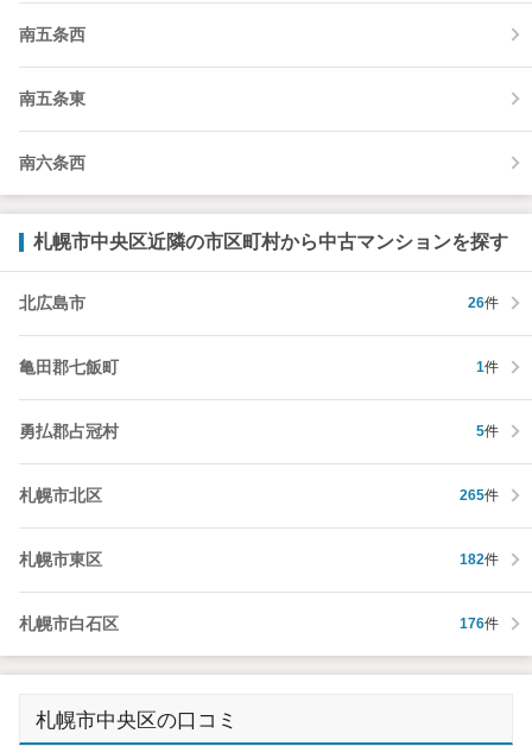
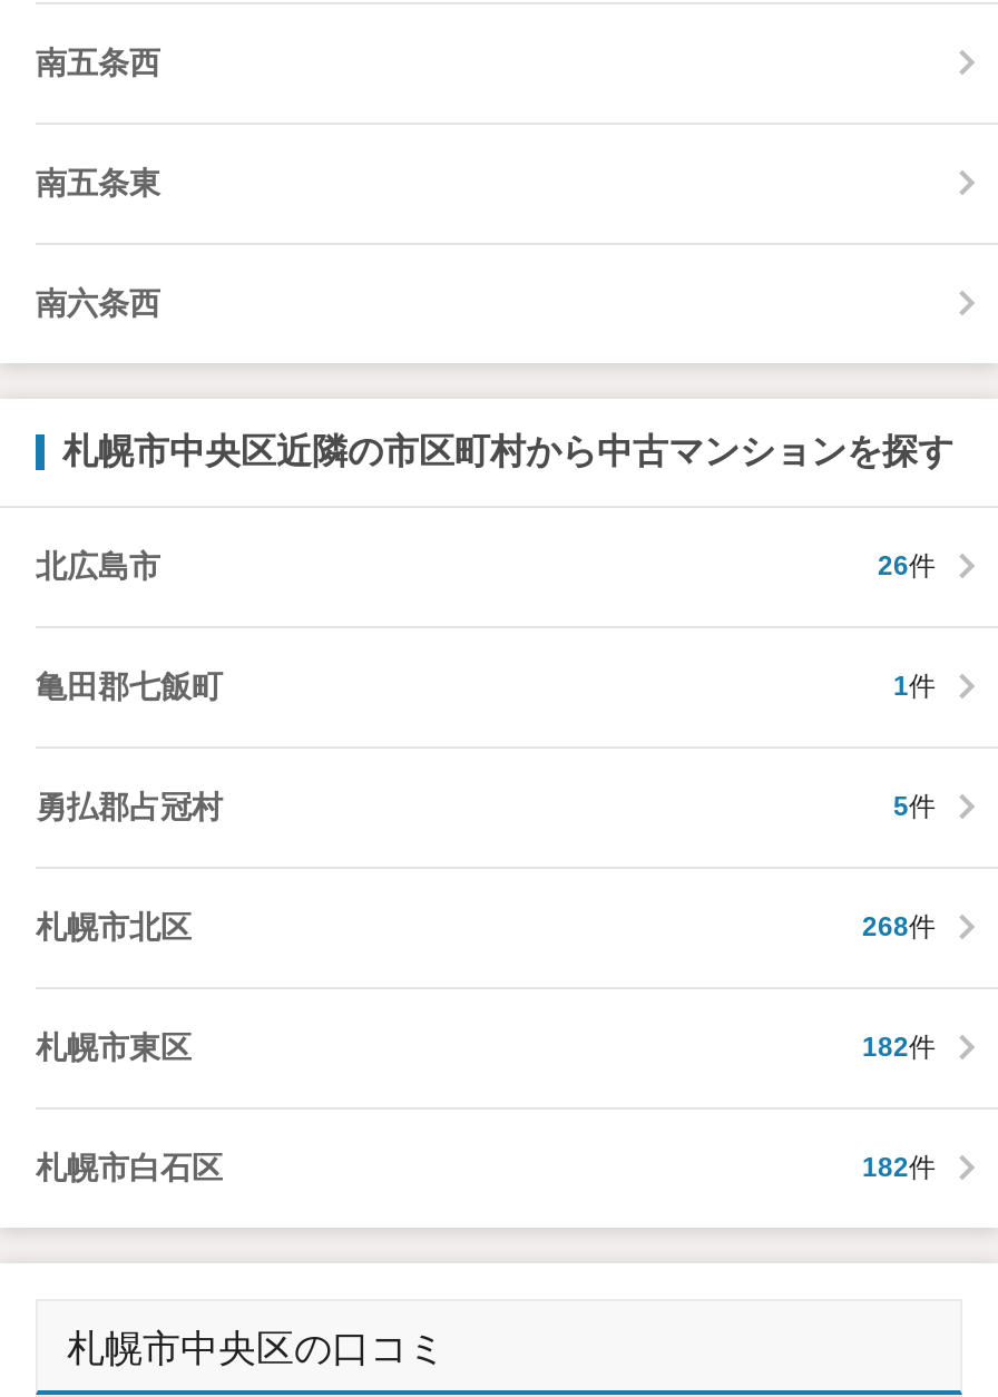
[460,487,499,504] 265件 -> [862,912,936,943] 268件
[460,615,499,632] 176件 -> [862,1152,936,1183] 182件

